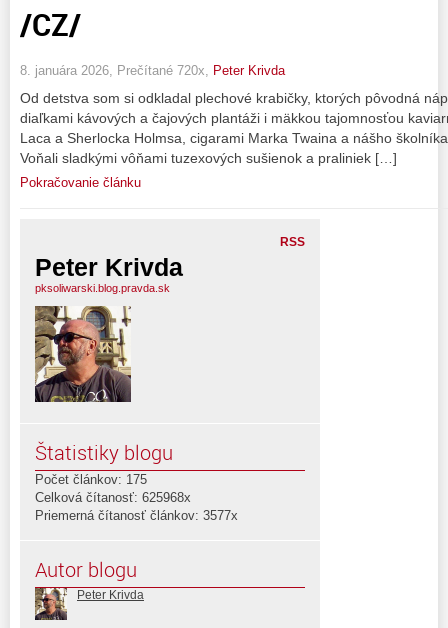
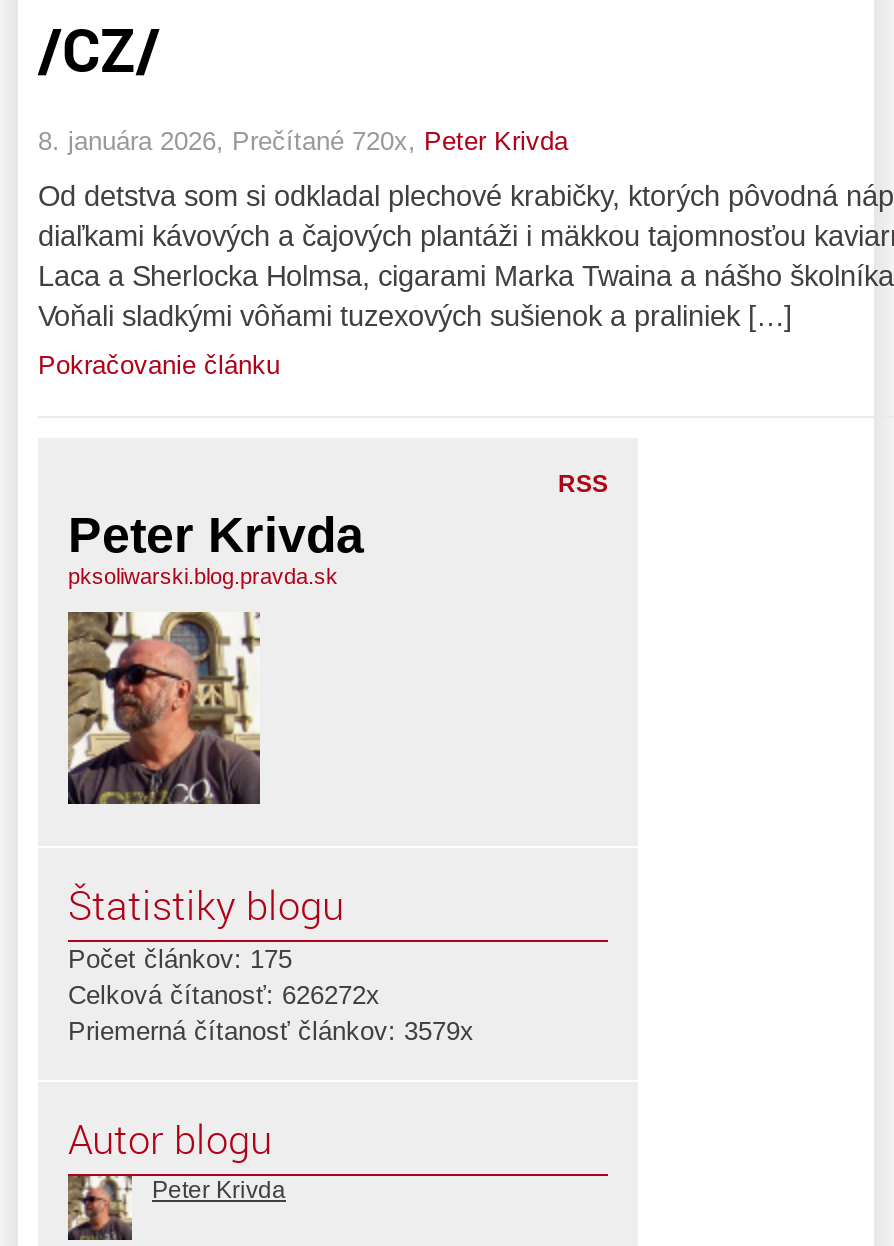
[35,490,191,505] Celková čítanosť: 625968x -> [68,979,380,1009] Celková čítanosť: 626272x
[35,508,238,523] Priemerná čítanosť článkov: 3577x -> [68,1015,474,1045] Priemerná čítanosť článkov: 3579x

